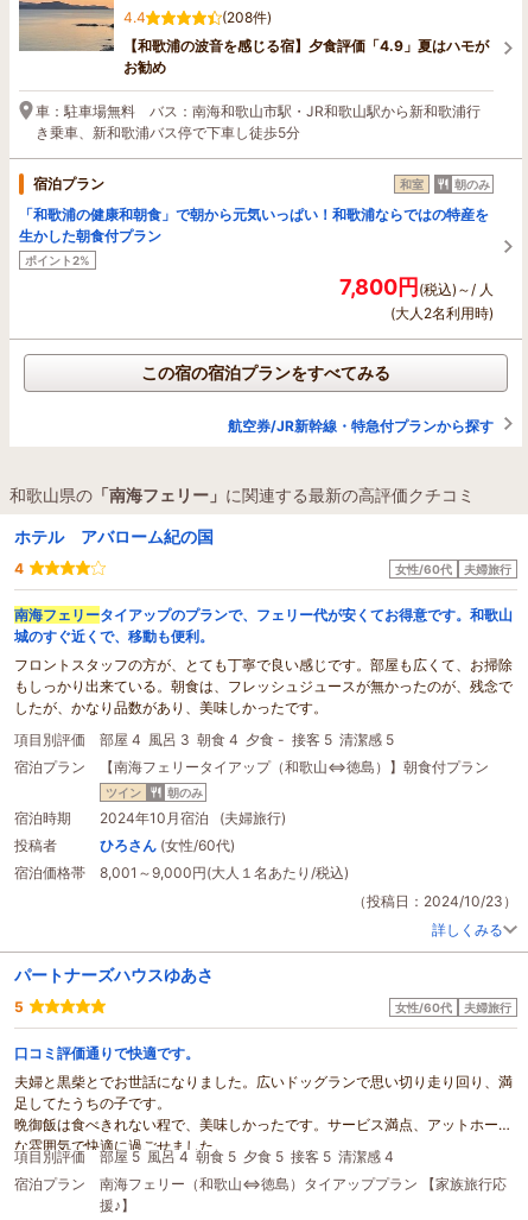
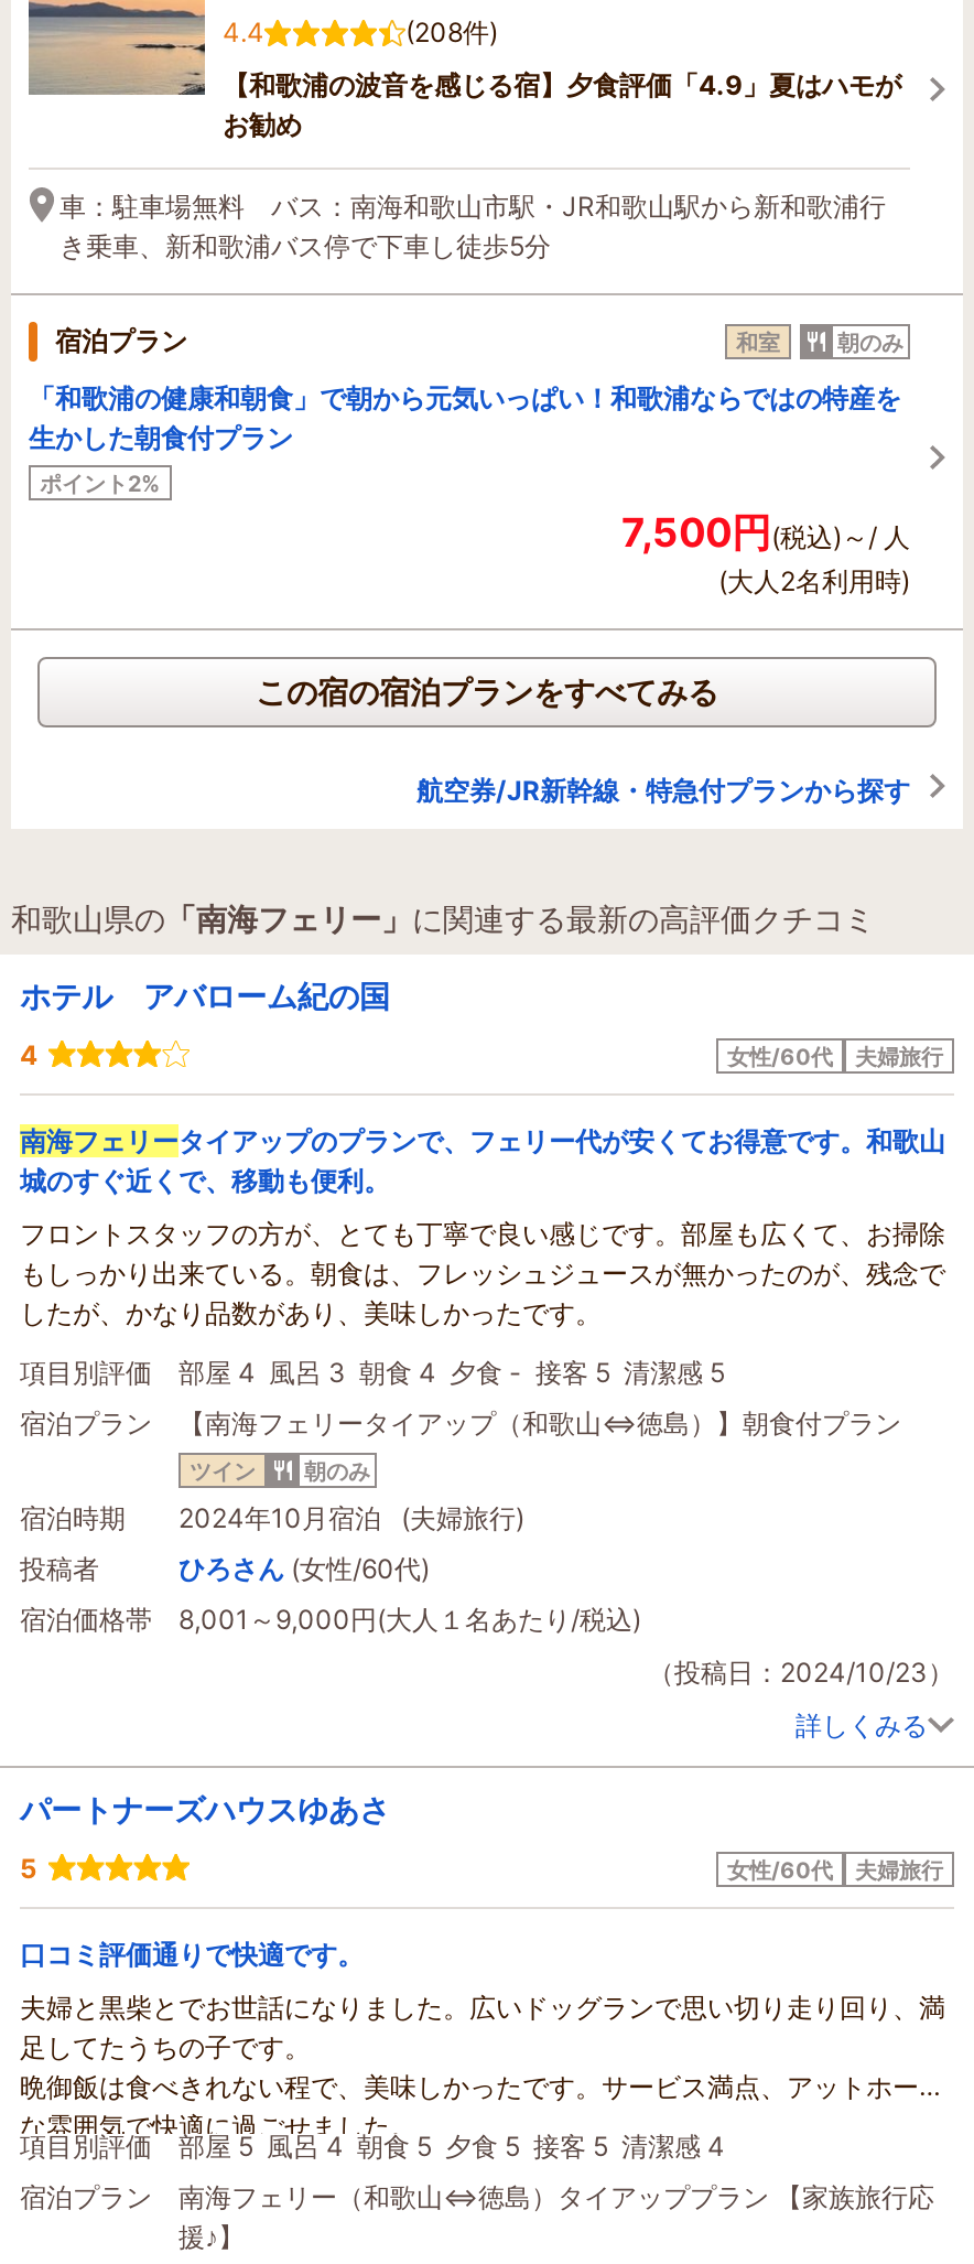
[339,274,494,299] 7,800円(税込)～/ 人 -> [621,509,910,555] 7,500円(税込)～/ 人

